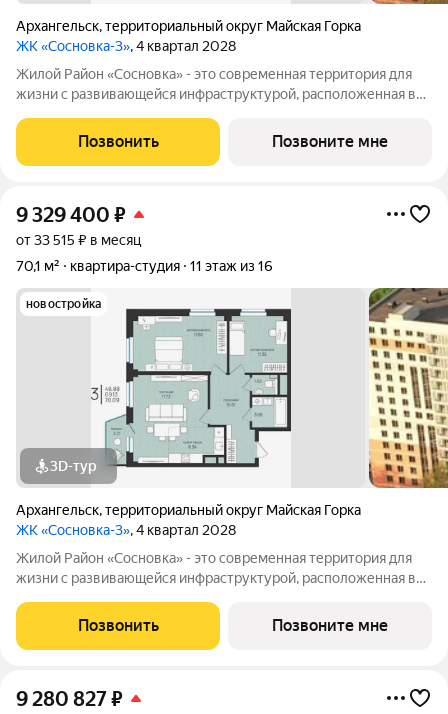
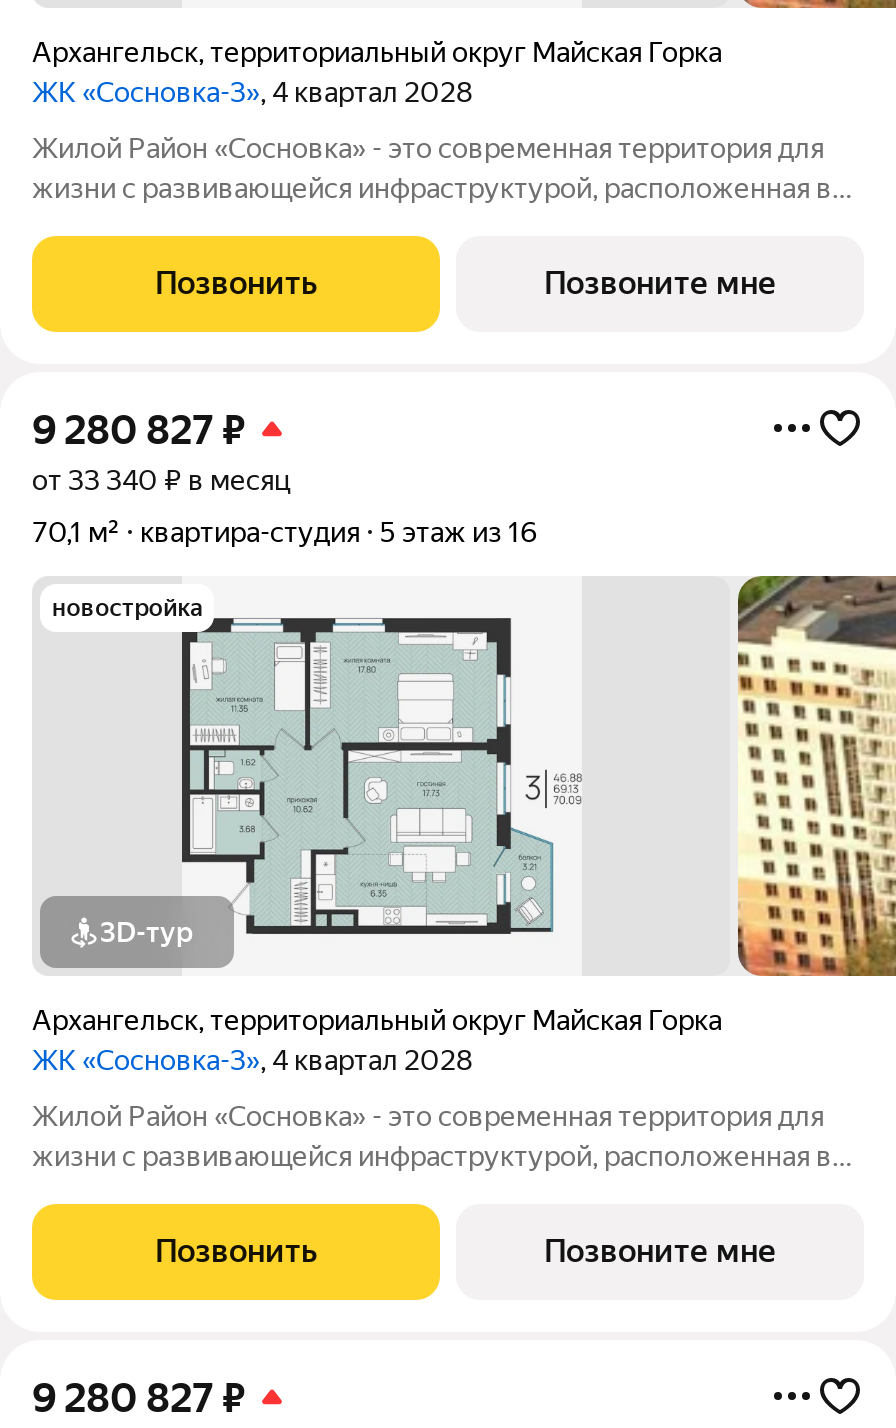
[16,203,126,227] 9 329 400 ₽ -> [32,406,246,454] 9 280 827 ₽
[16,232,141,248] от 33 515 ₽ в месяц -> [32,464,290,496] от 33 340 ₽ в месяц
[190,258,273,274] 11 этаж из 16 -> [380,516,538,548] 5 этаж из 16
[91,308,292,467] [image] -> [180,616,582,934] [image]

